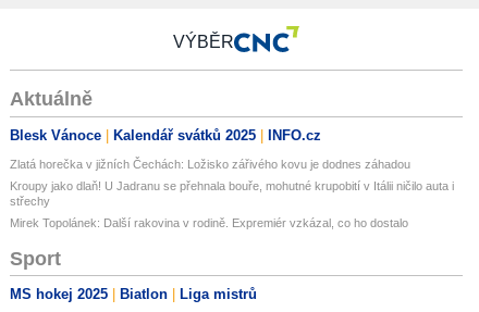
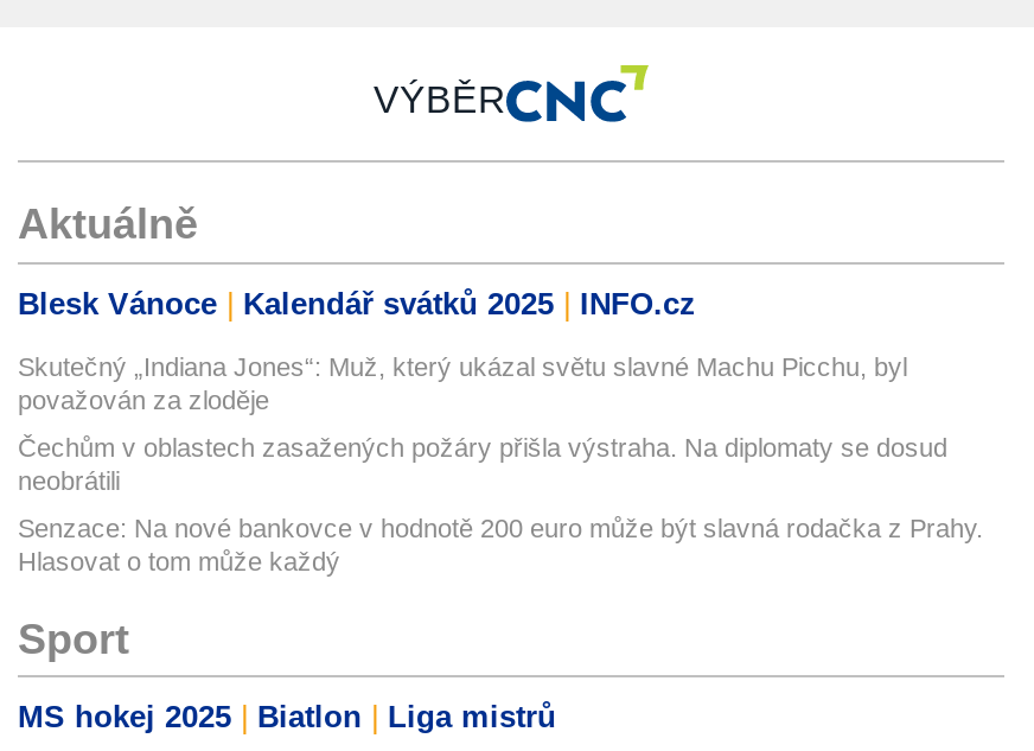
[10,158,410,171] Zlatá horečka v jižních Čechách: Ložisko zářivého kovu je dodnes záhadou -> [18,352,907,414] Skutečný „Indiana Jones“: Muž, který ukázal světu slavné Machu Picchu, byl | považován za zloděje
[10,179,454,208] Kroupy jako dlaň! U Jadranu se přehnala bouře, mohutné krupobití v Itálii ničilo auta i | střechy -> [18,433,947,494] Čechům v oblastech zasažených požáry přišla výstraha. Na diplomaty se dosud | neobrátili
[10,216,408,229] Mirek Topolánek: Další rakovina v rodině. Expremiér vzkázal, co ho dostalo -> [18,513,983,575] Senzace: Na nové bankovce v hodnotě 200 euro může být slavná rodačka z Prahy. | Hlasovat o tom může každý

